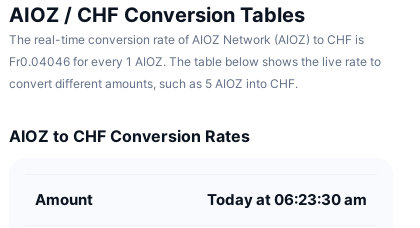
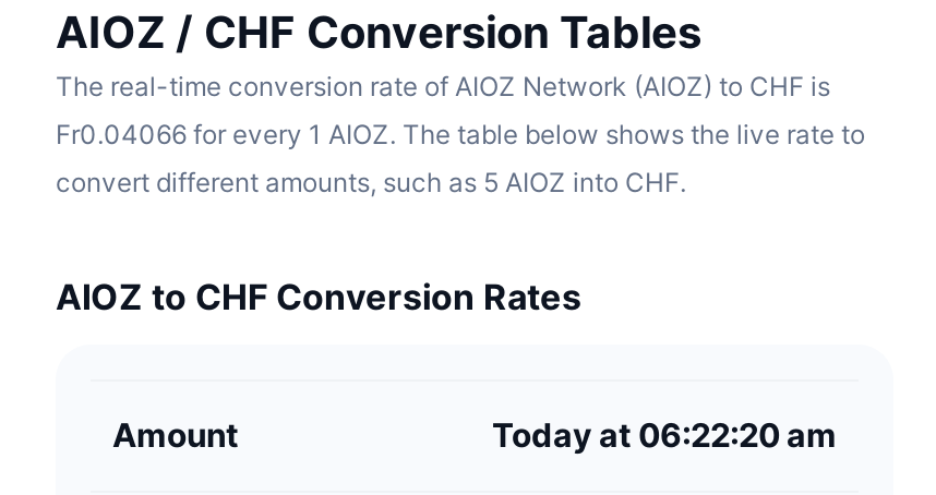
[9,54,381,69] Fr0.04046 for every 1 AIOZ. The table below shows the live rate to -> [56,118,865,150] Fr0.04066 for every 1 AIOZ. The table below shows the live rate to
[207,190,367,209] Today at 06:23:30 am -> [492,414,837,456] Today at 06:22:20 am

